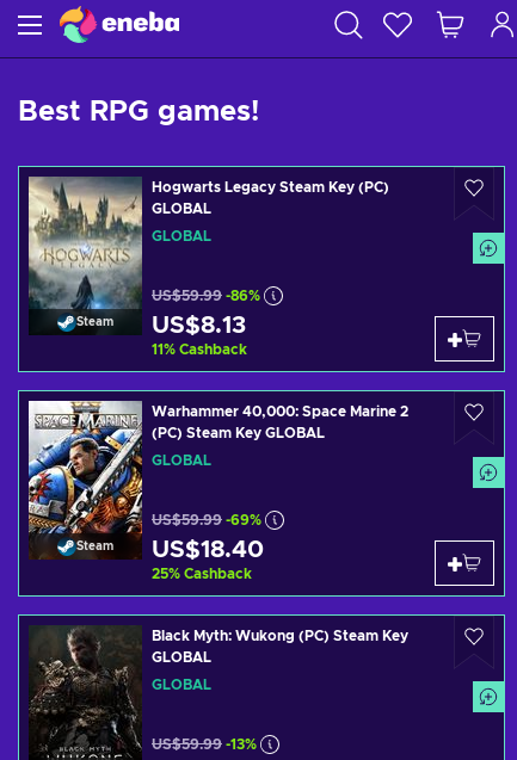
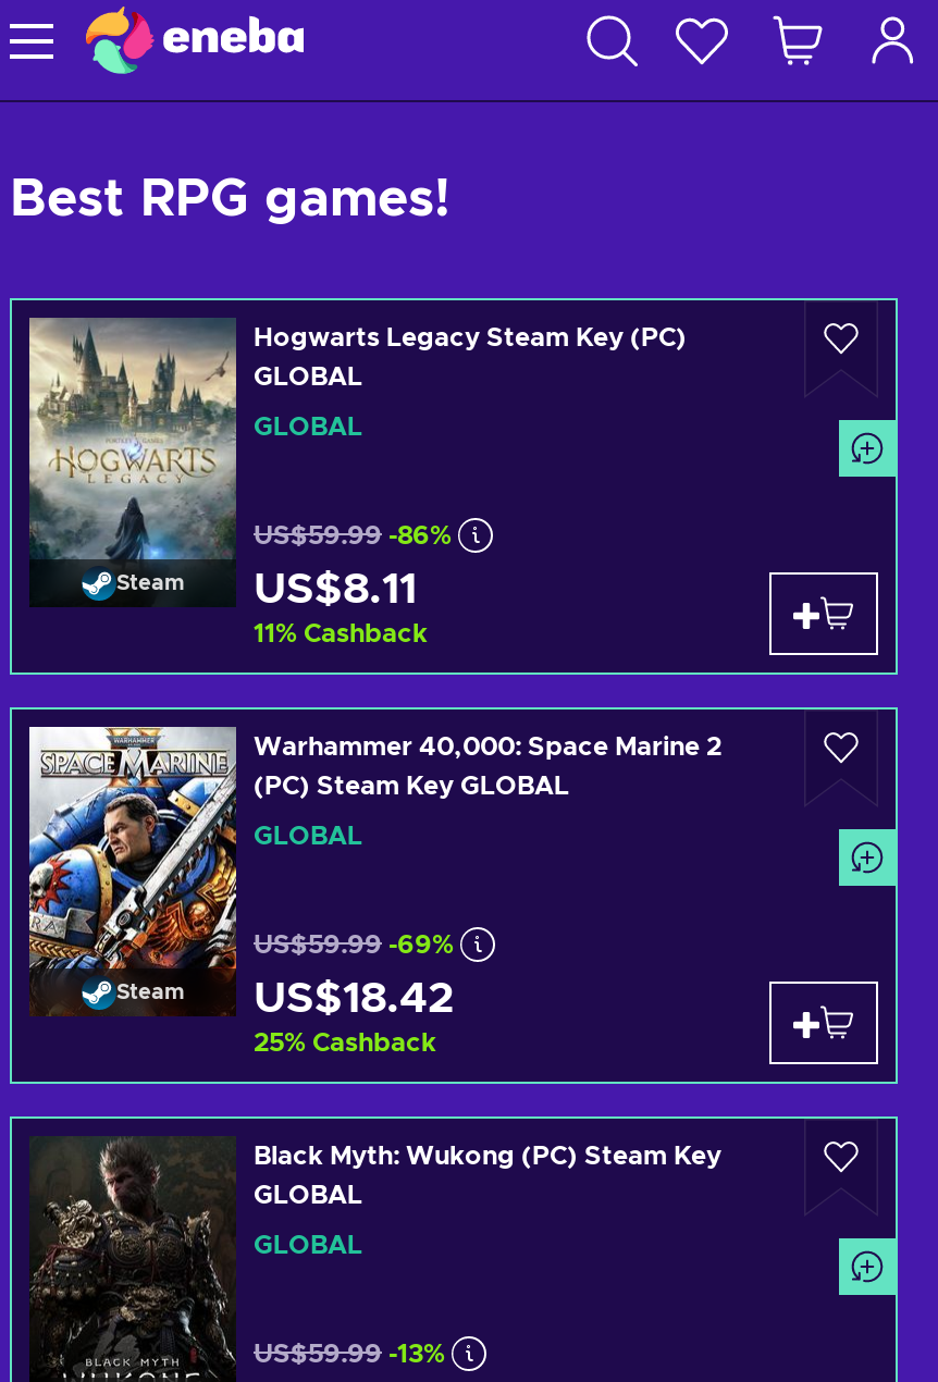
[152,314,246,338] US$8.13 -> [254,568,417,612] US$8.11
[152,538,264,562] US$18.40 -> [254,977,454,1021] US$18.42

